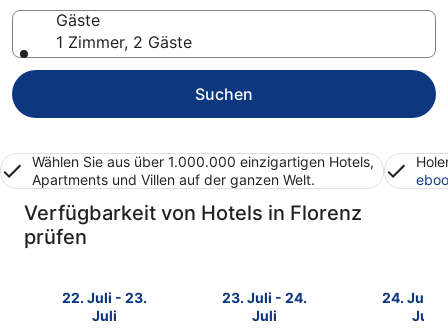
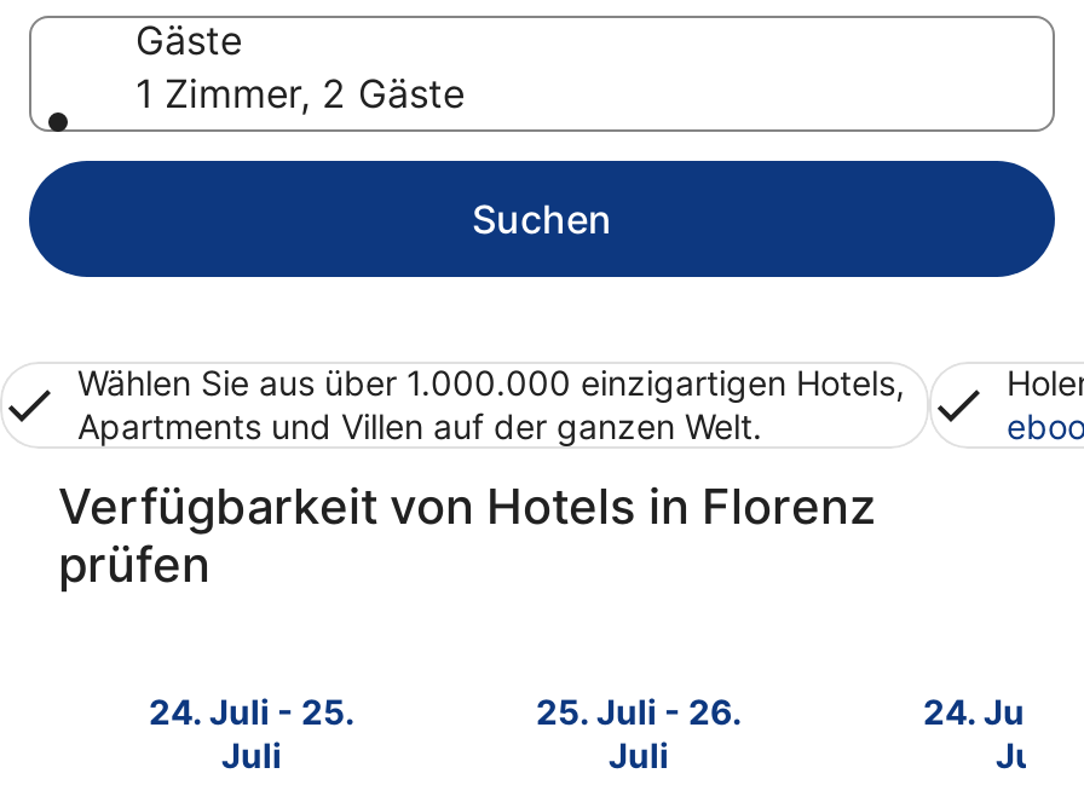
[61,289,146,306] 22. Juli - 23. -> [149,691,354,732] 24. Juli - 25.
[221,289,306,306] 23. Juli - 24. -> [536,691,742,732] 25. Juli - 26.

